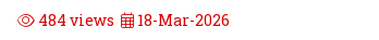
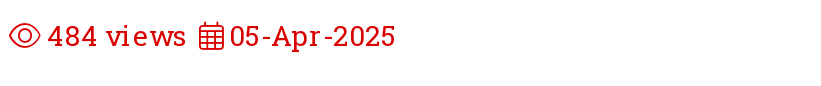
[35,10,230,30] 484 views 18-Mar-2026 -> [41,16,397,54] 484 views 05-Apr-2025

